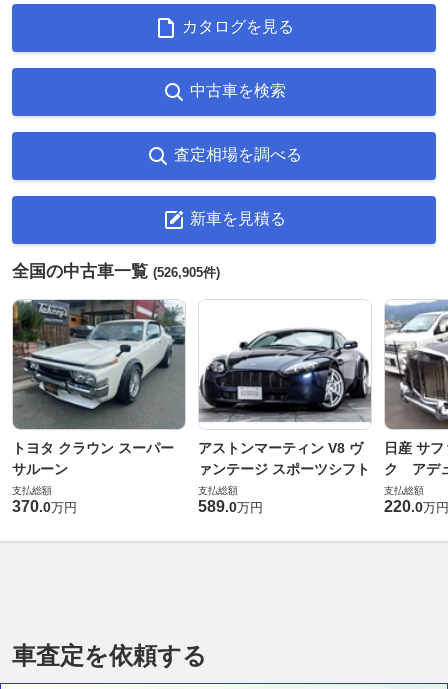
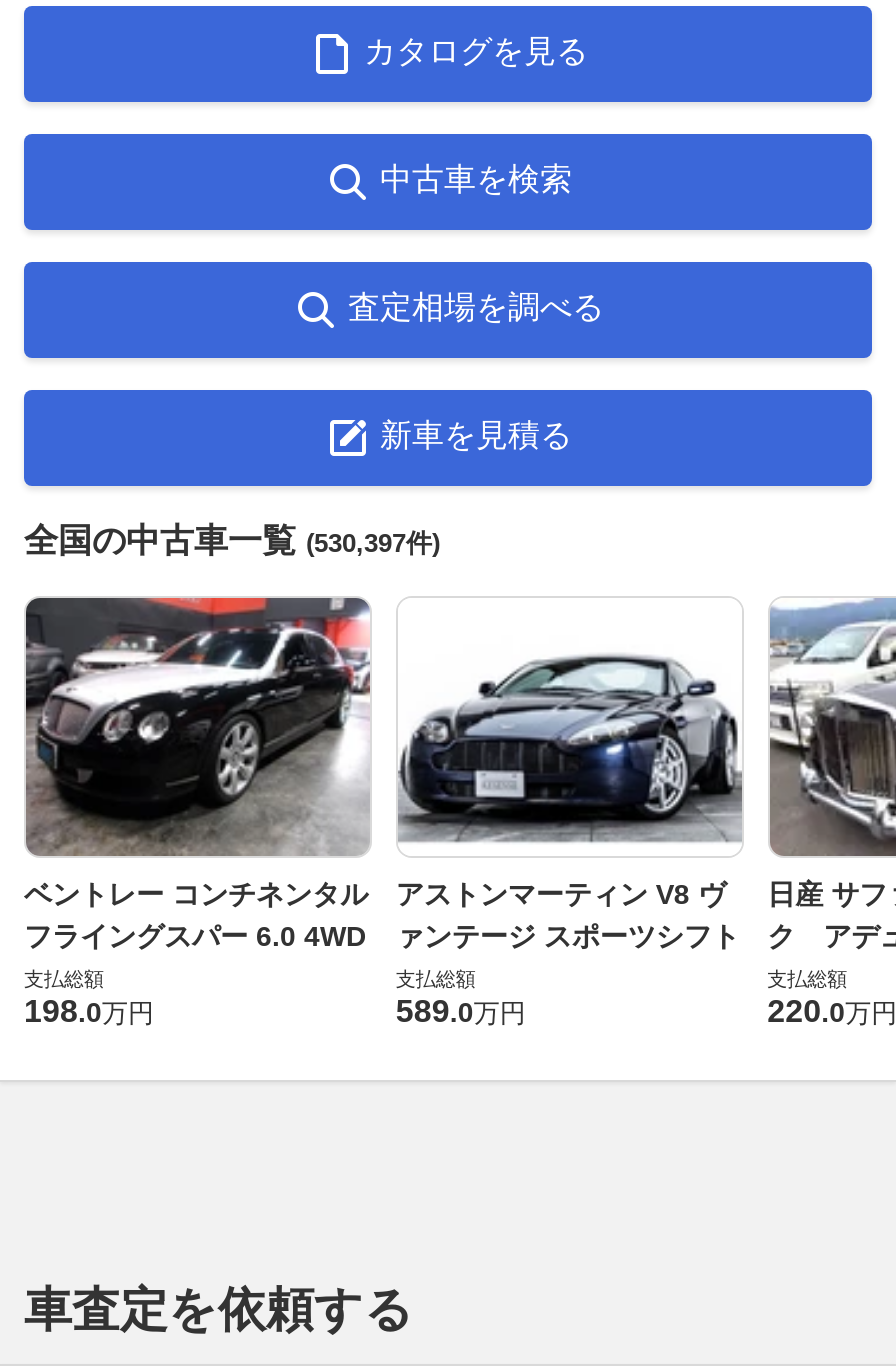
[12,262,220,281] 全国の中古車一覧(526,905件) -> [24,522,440,560] 全国の中古車一覧(530,397件)
[12,299,186,477] [image] | トヨタ クラウン スーパー | サルーン -> [24,596,370,952] [image] | ベントレー コンチネンタル | フライングスパー 6.0 4WD
[12,498,77,515] 370.0万円 -> [24,994,154,1028] 198.0万円

